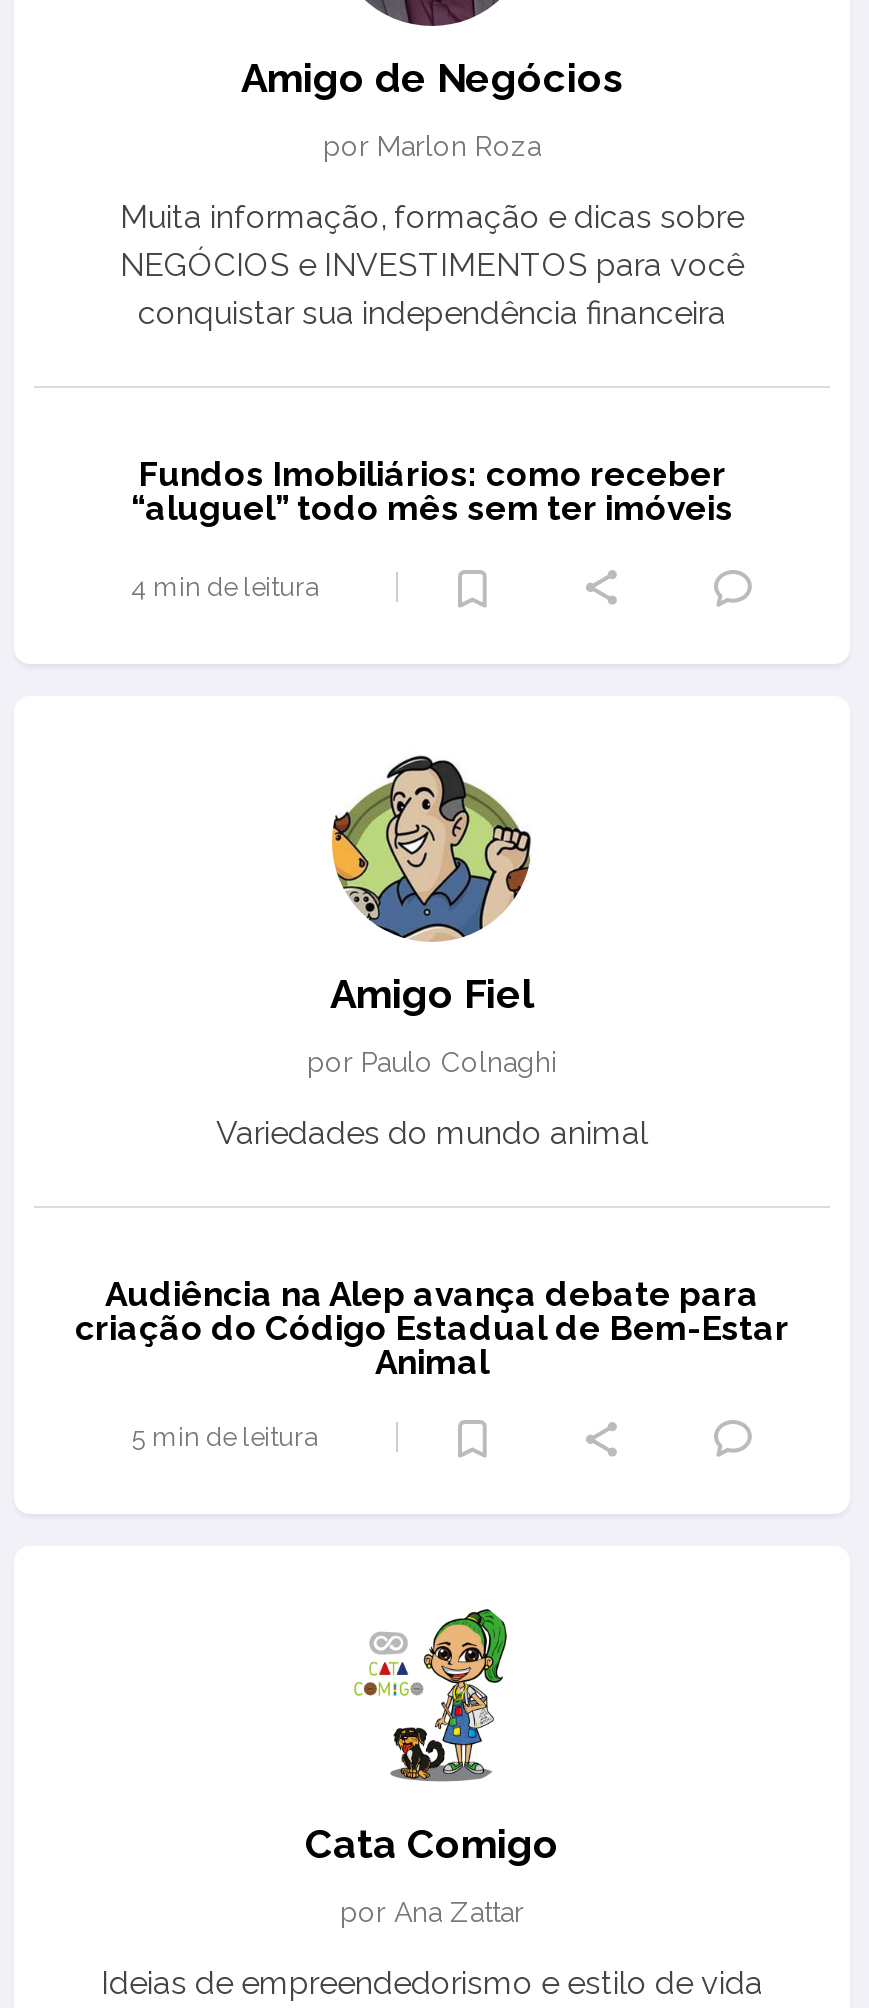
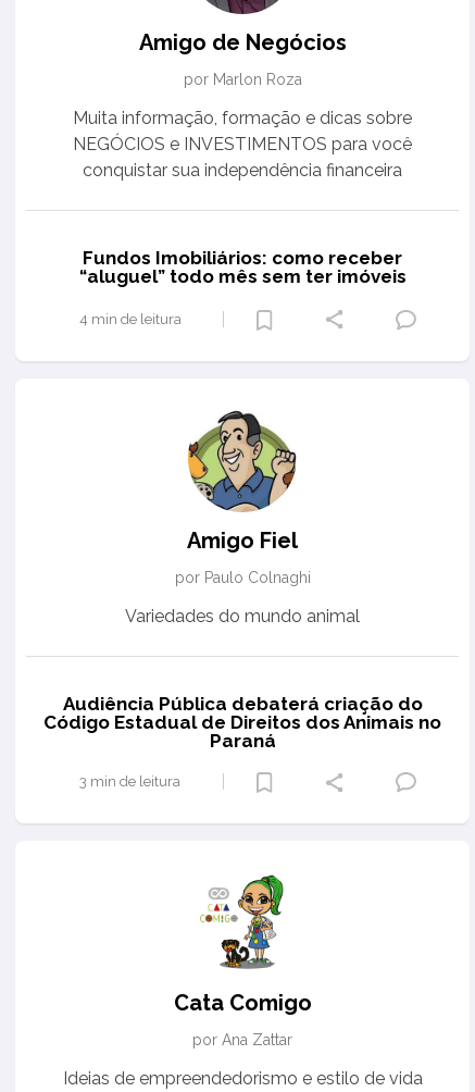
[75,1273,789,1381] Audiência na Alep avança debate para | criação do Código Estadual de Bem-Estar | Animal -> [43,693,441,751] Audiência Pública debaterá criação do | Código Estadual de Direitos dos Animais no | Paraná
[132,1422,318,1452] 5 min de leitura -> [79,774,180,790] 3 min de leitura

